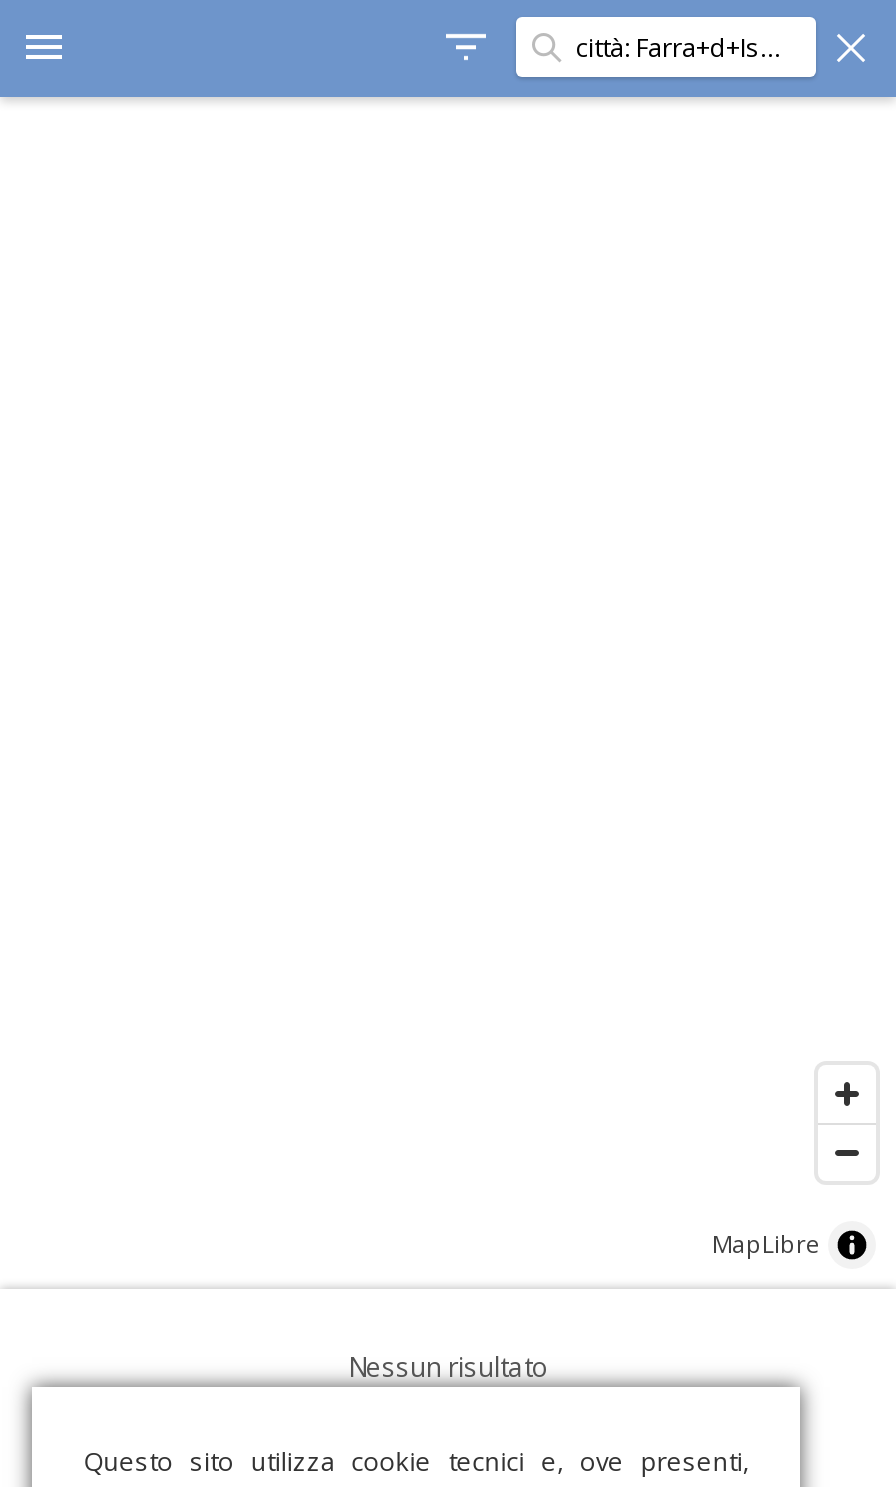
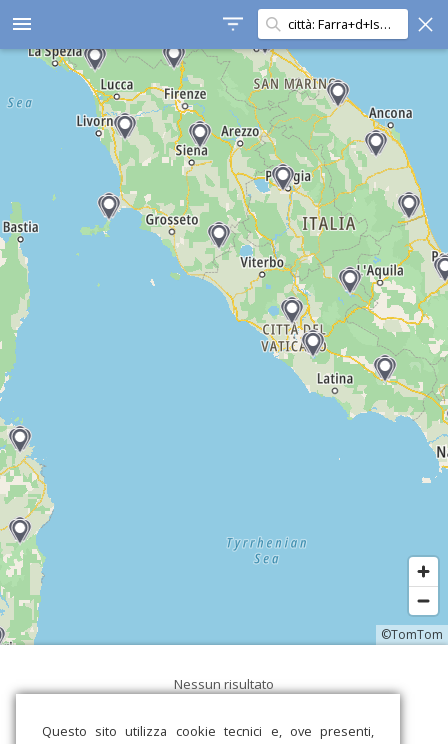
none -> [3,48,445,646] [image]
[712,1227,820,1261] MapLibre -> [381,626,443,643] ©TomTom

